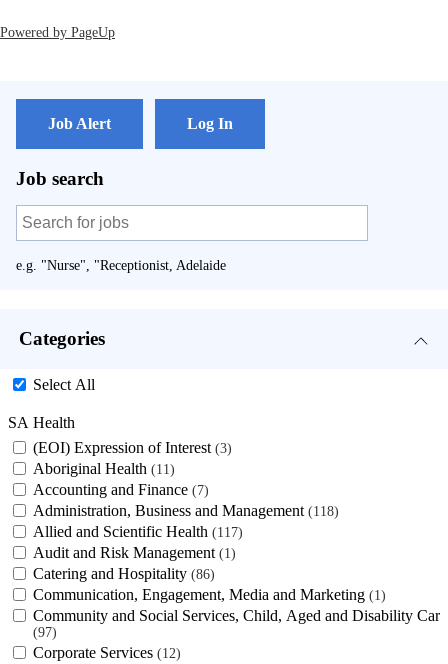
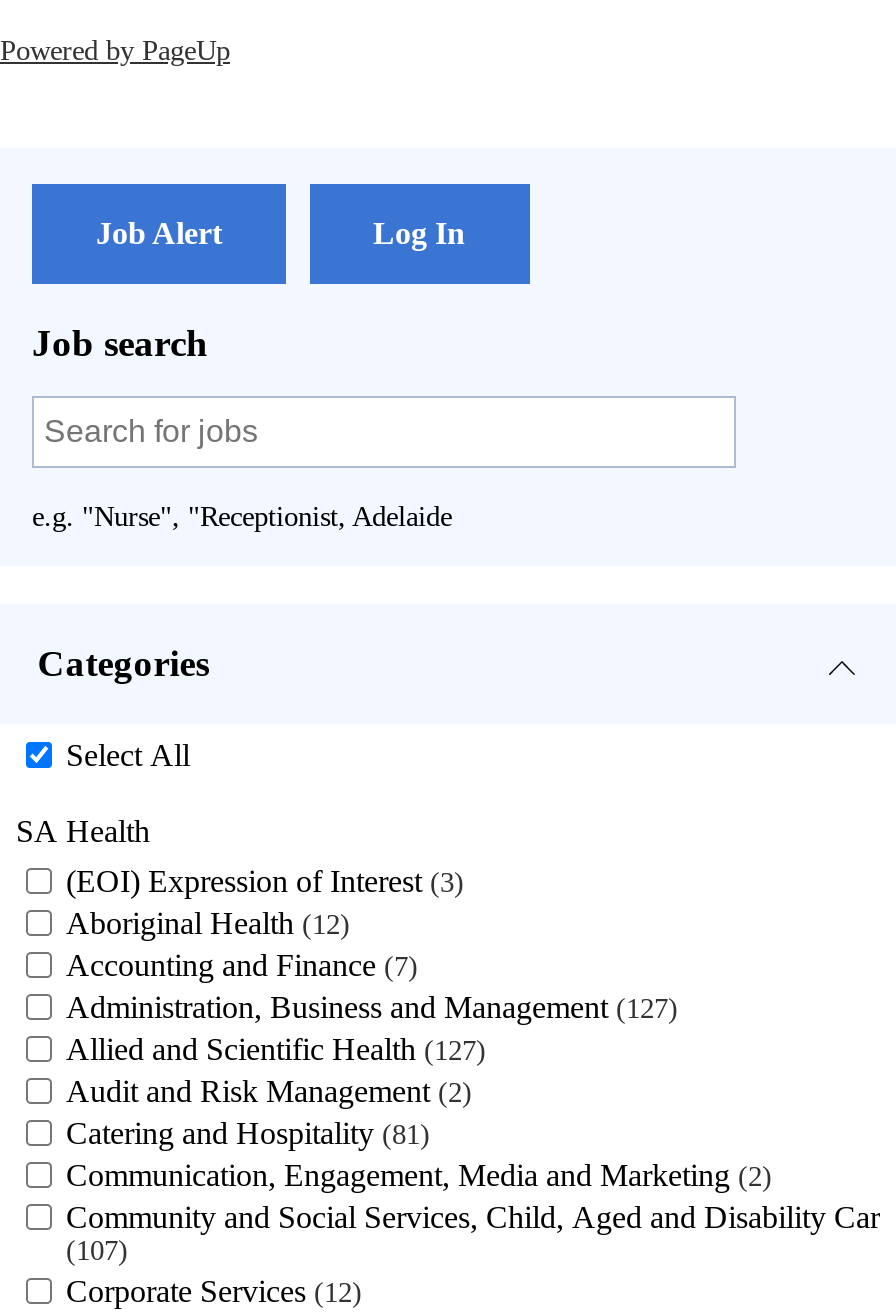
[33,460,170,477] Aboriginal Health 11 -> [66,905,340,939] Aboriginal Health 12
[33,502,334,519] Administration, Business and Management 118 -> [66,989,668,1023] Administration, Business and Management 127
[33,523,238,540] Allied and Scientific Health 117 -> [66,1031,476,1065] Allied and Scientific Health 127
[33,544,231,561] Audit and Risk Management 1 -> [66,1073,462,1107] Audit and Risk Management 2
[33,565,210,582] Catering and Hospitality 86 -> [66,1115,420,1149] Catering and Hospitality 81
[33,586,381,603] Communication, Engagement, Media and Marketing 1 -> [66,1157,762,1191] Communication, Engagement, Media and Marketing 2
[38,624,52,640] 97 -> [76,1233,118,1265] 107

